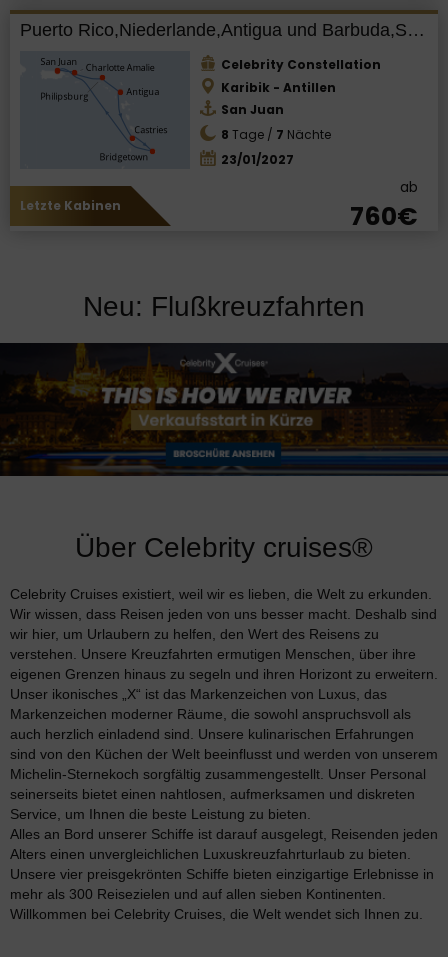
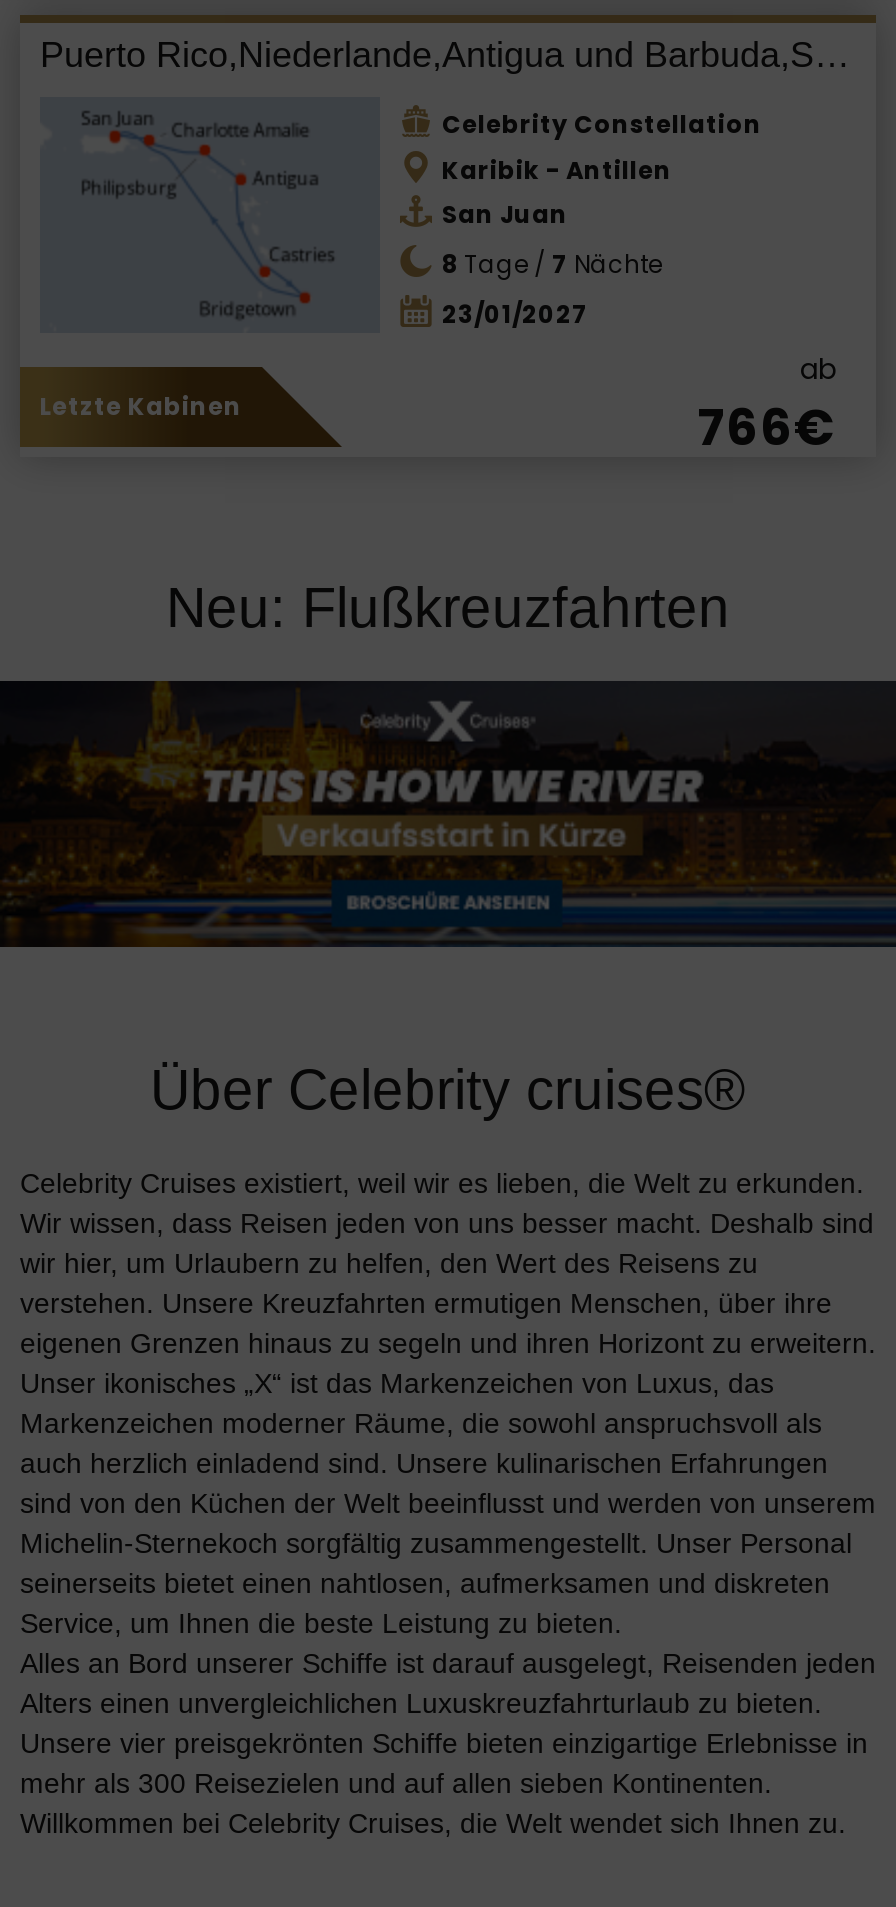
[350,198,418,233] 760€ -> [698,392,836,462] 766€

